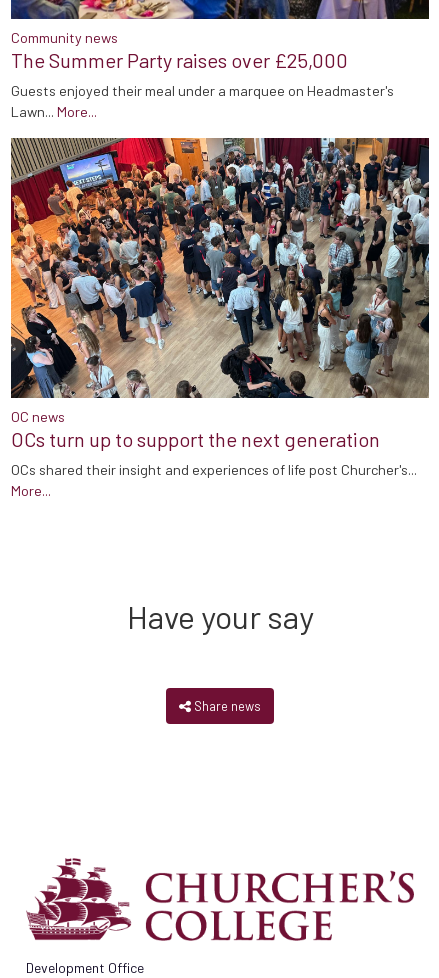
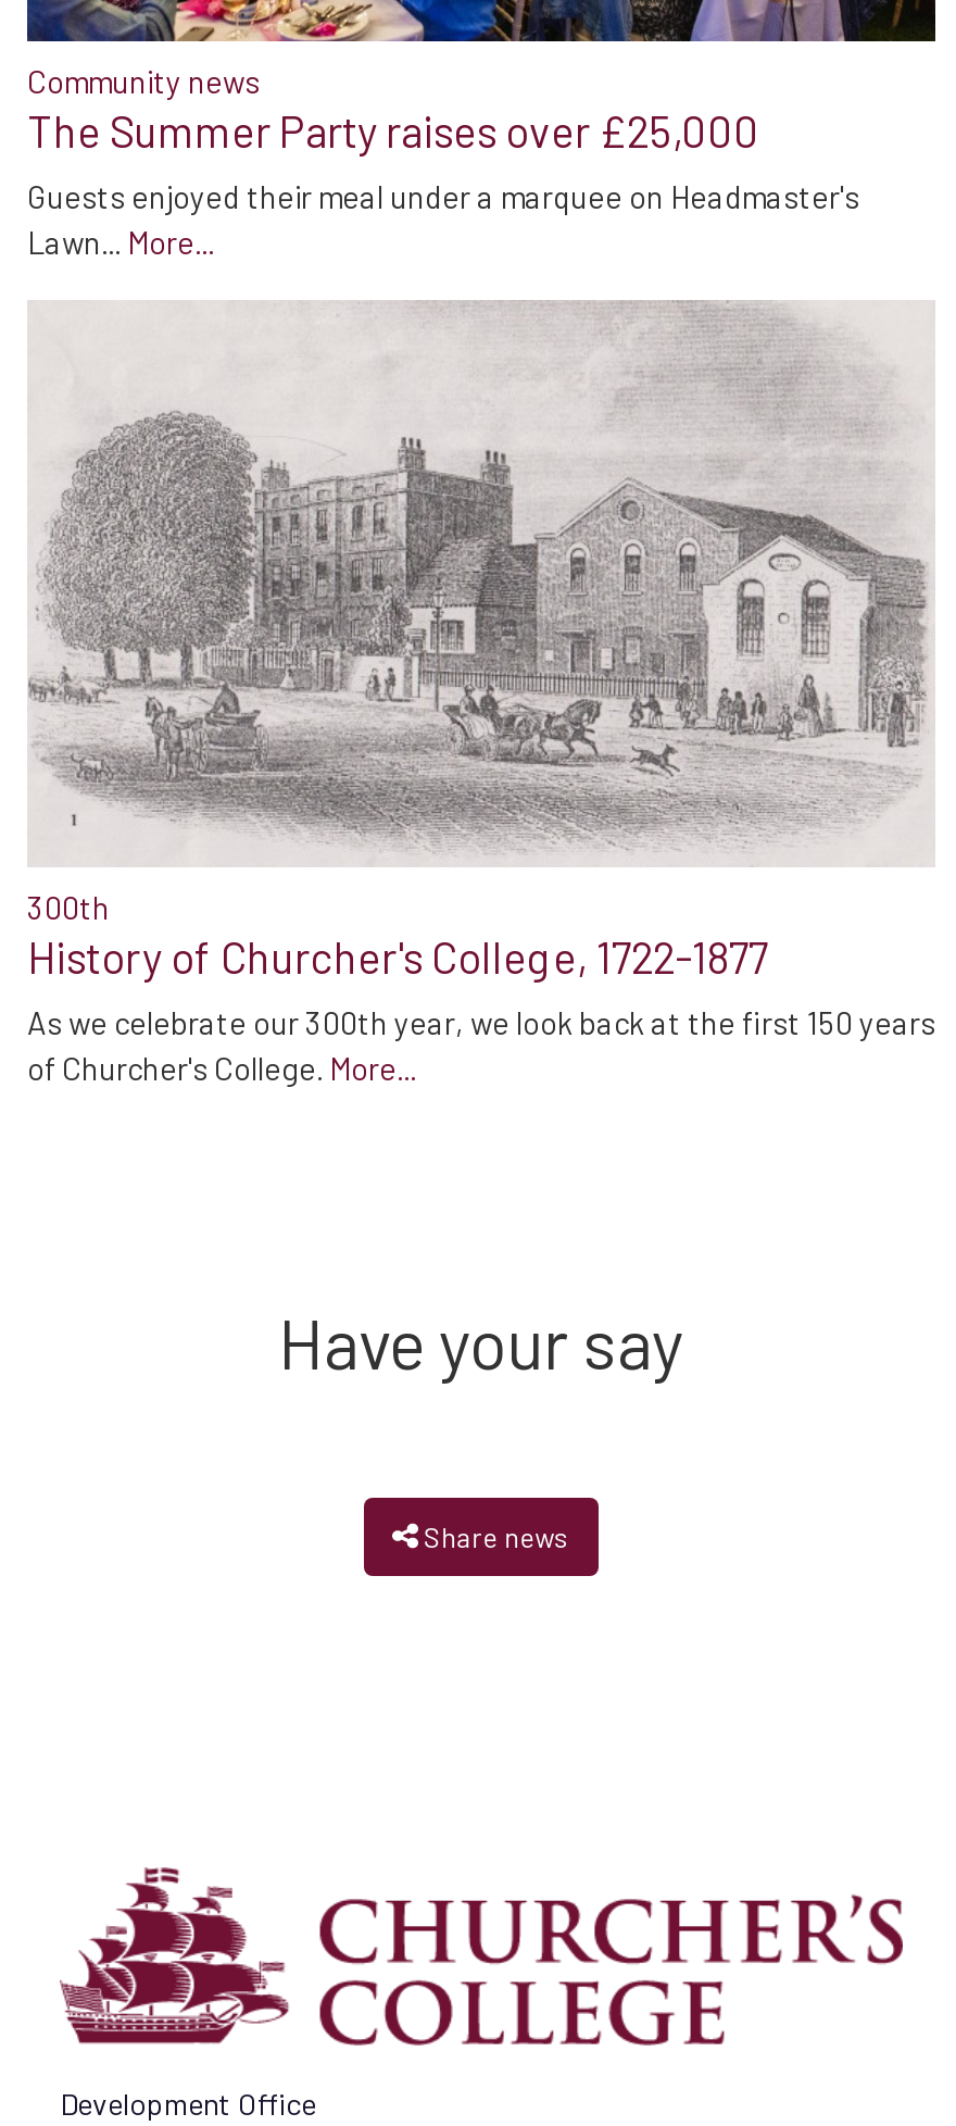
[10,137,430,499] [image] | OC news | OCs turn up to support the next generation | OCs shared their insight and experiences of life post Churcher's... | More... -> [27,300,935,1086] [image] | 300th | History of Churcher's College, 1722-1877 | As we celebrate our 300th year, we look back at the first 150 years | of Churcher's College. More...

